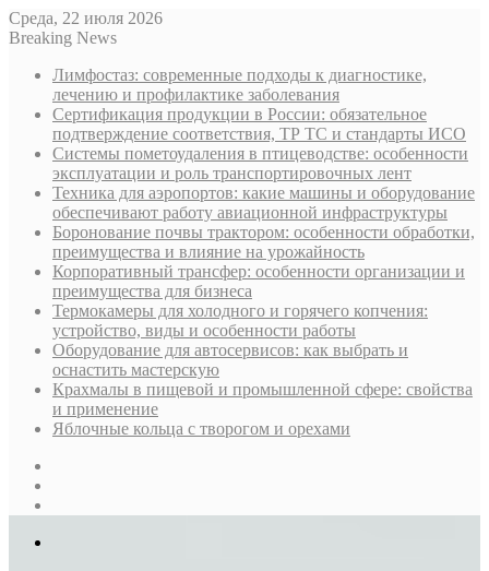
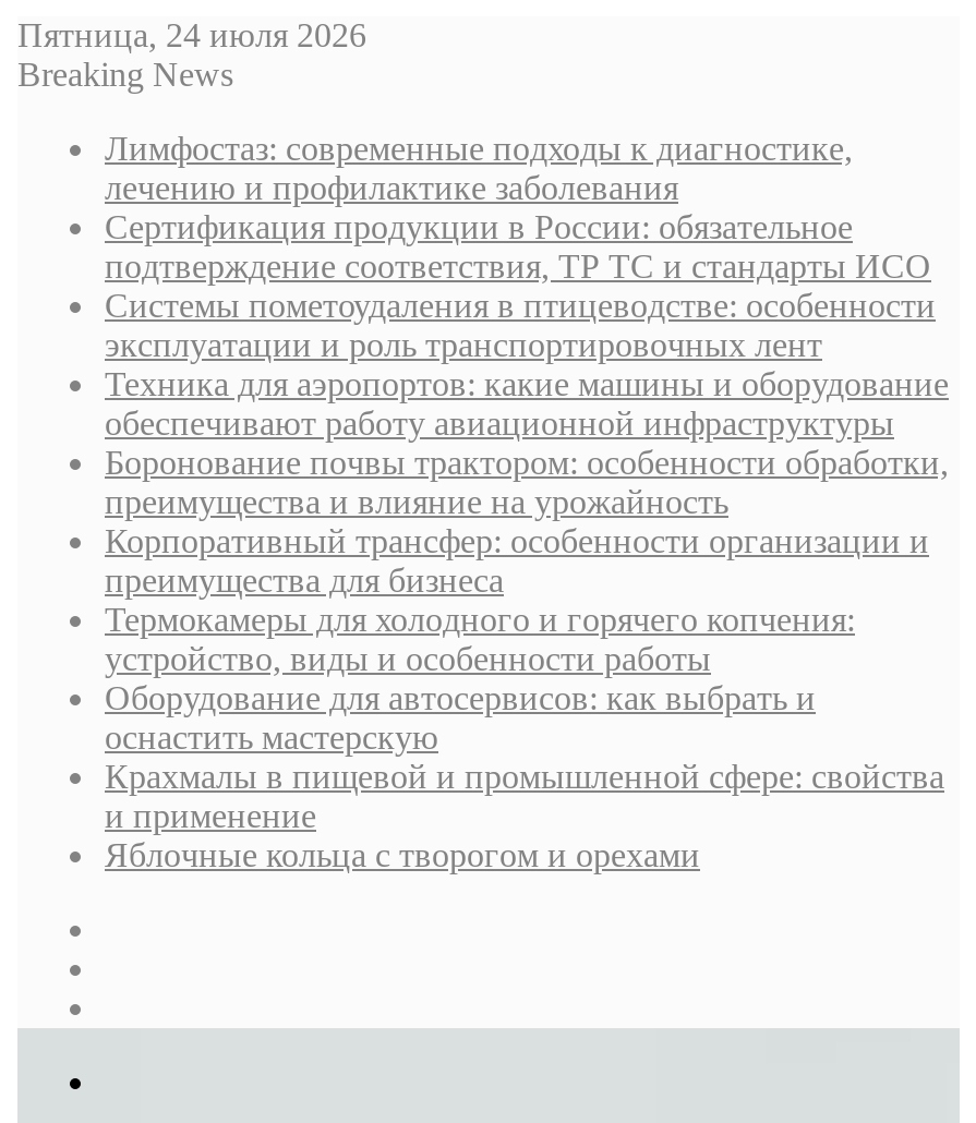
[9,9,163,27] Среда, 22 июля 2026 -> [17,16,366,53] Пятница, 24 июля 2026

